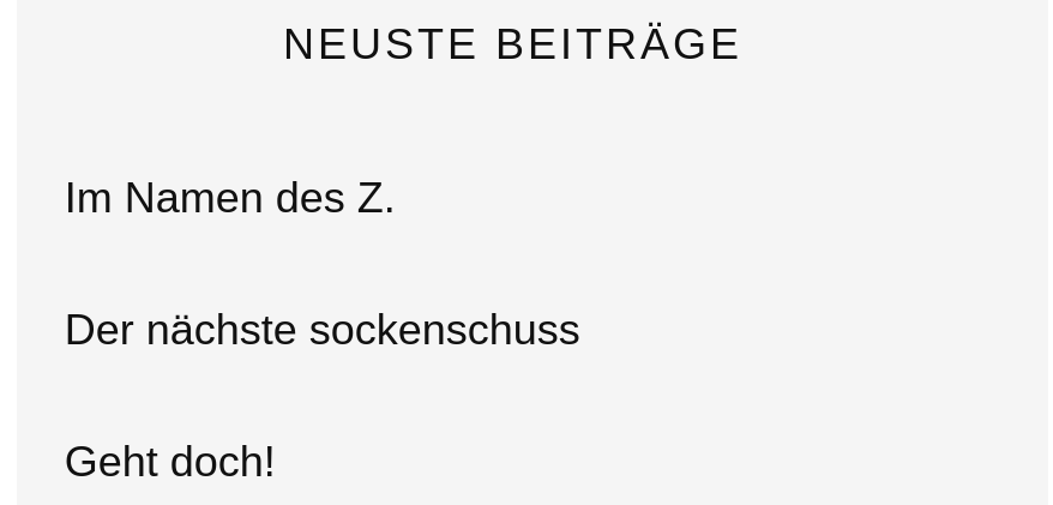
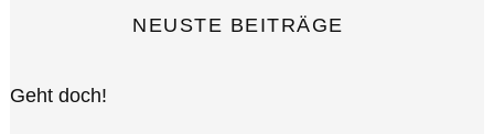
[65,174,580,354] Im Namen des Z. | Der nächste sockenschuss -> none

